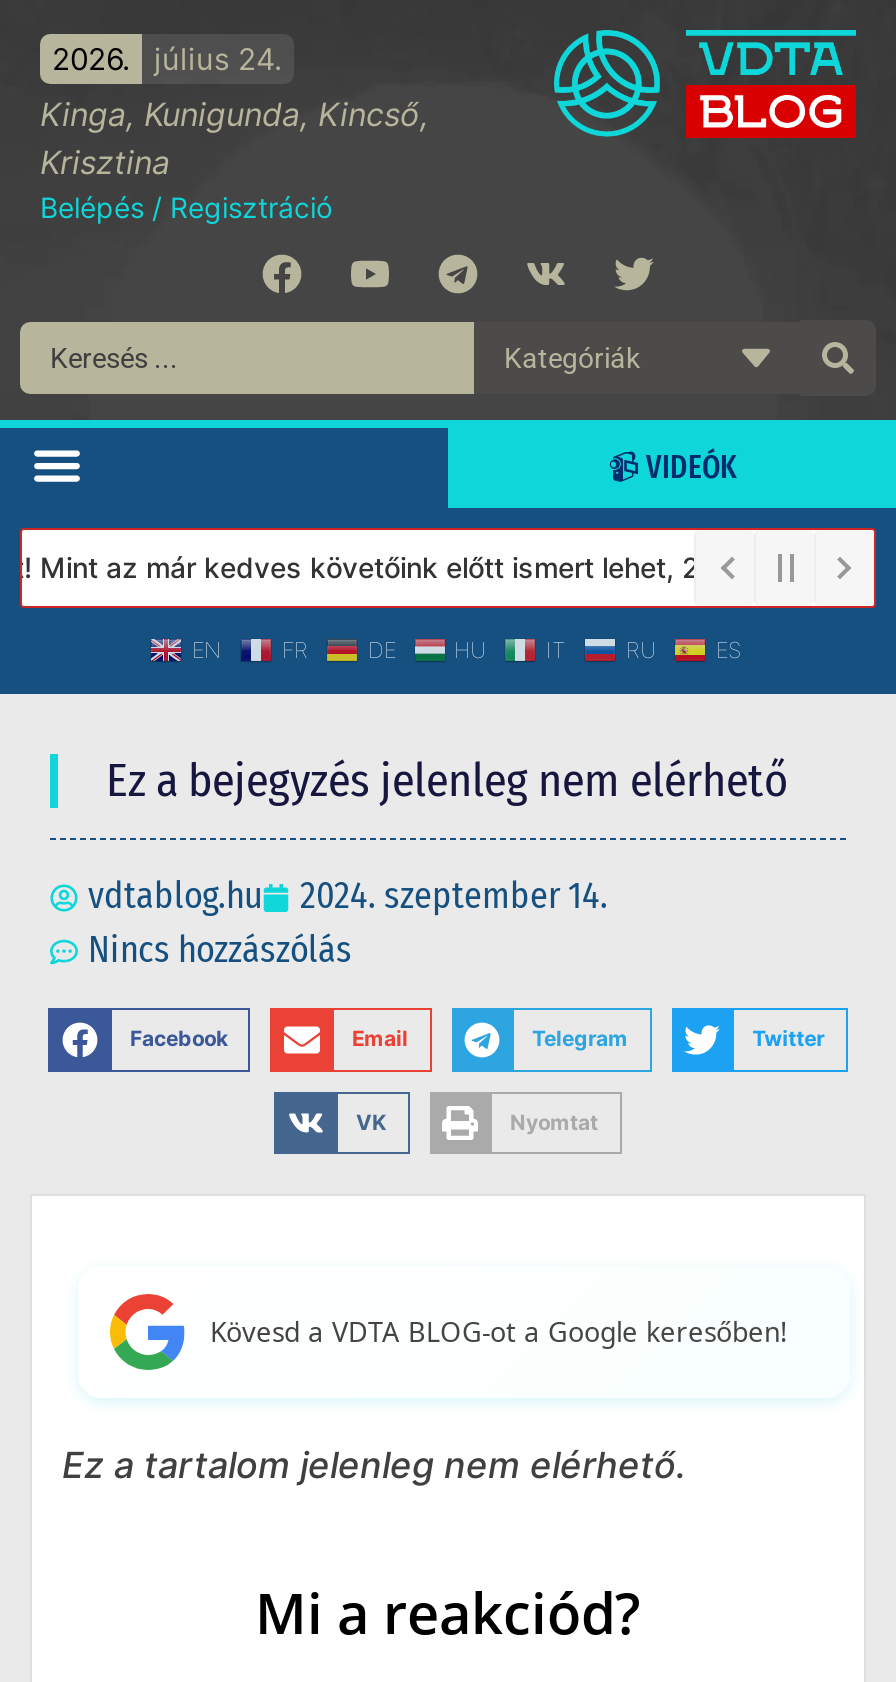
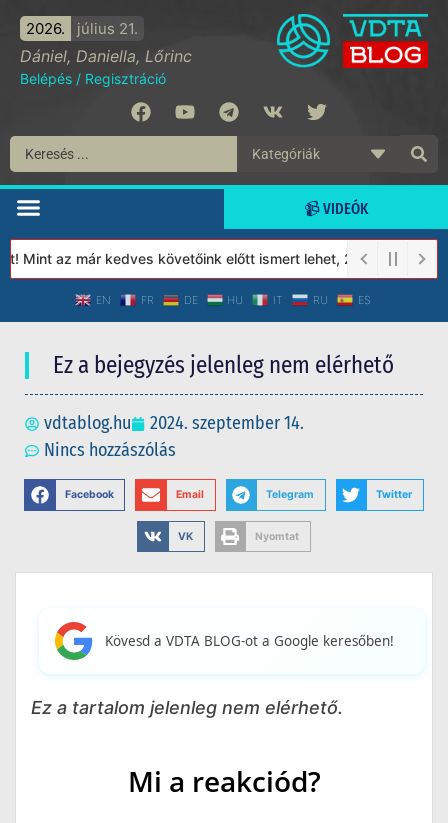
[40,40,428,182] július 24. | Kinga, Kunigunda, Kincső, | Krisztina -> [20,19,192,66] július 21. | Dániel, Daniella, Lőrinc

